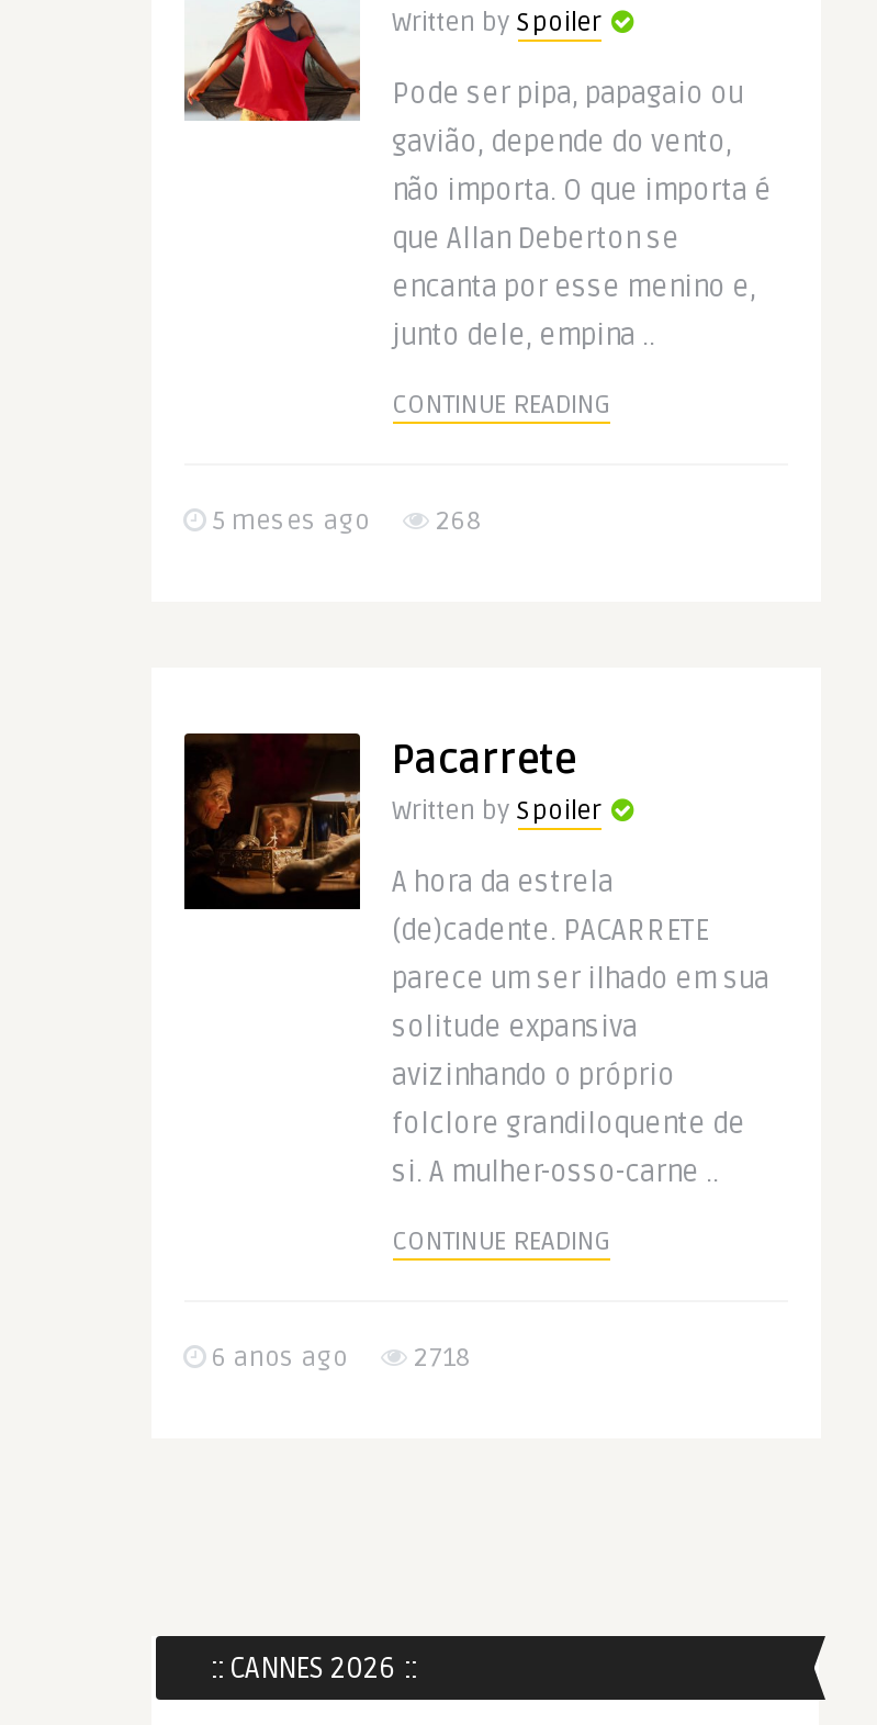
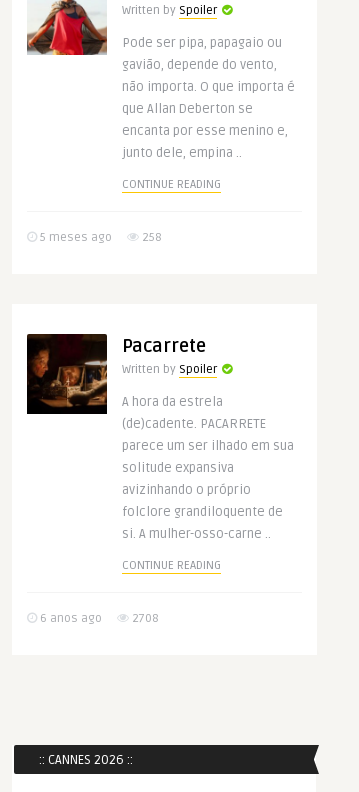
[205,505,482,538] 5 meses ago 268 -> [36,230,161,245] 5 meses ago 258
[205,1342,471,1375] 6 anos ago 2718 -> [36,611,158,626] 6 anos ago 2708

